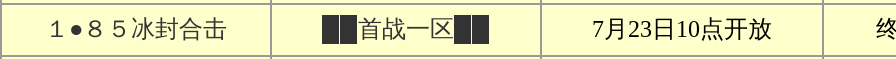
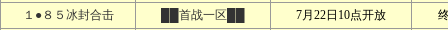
[592,15,772,43] 7月23日10点开放 -> [296,8,386,22] 7月22日10点开放

